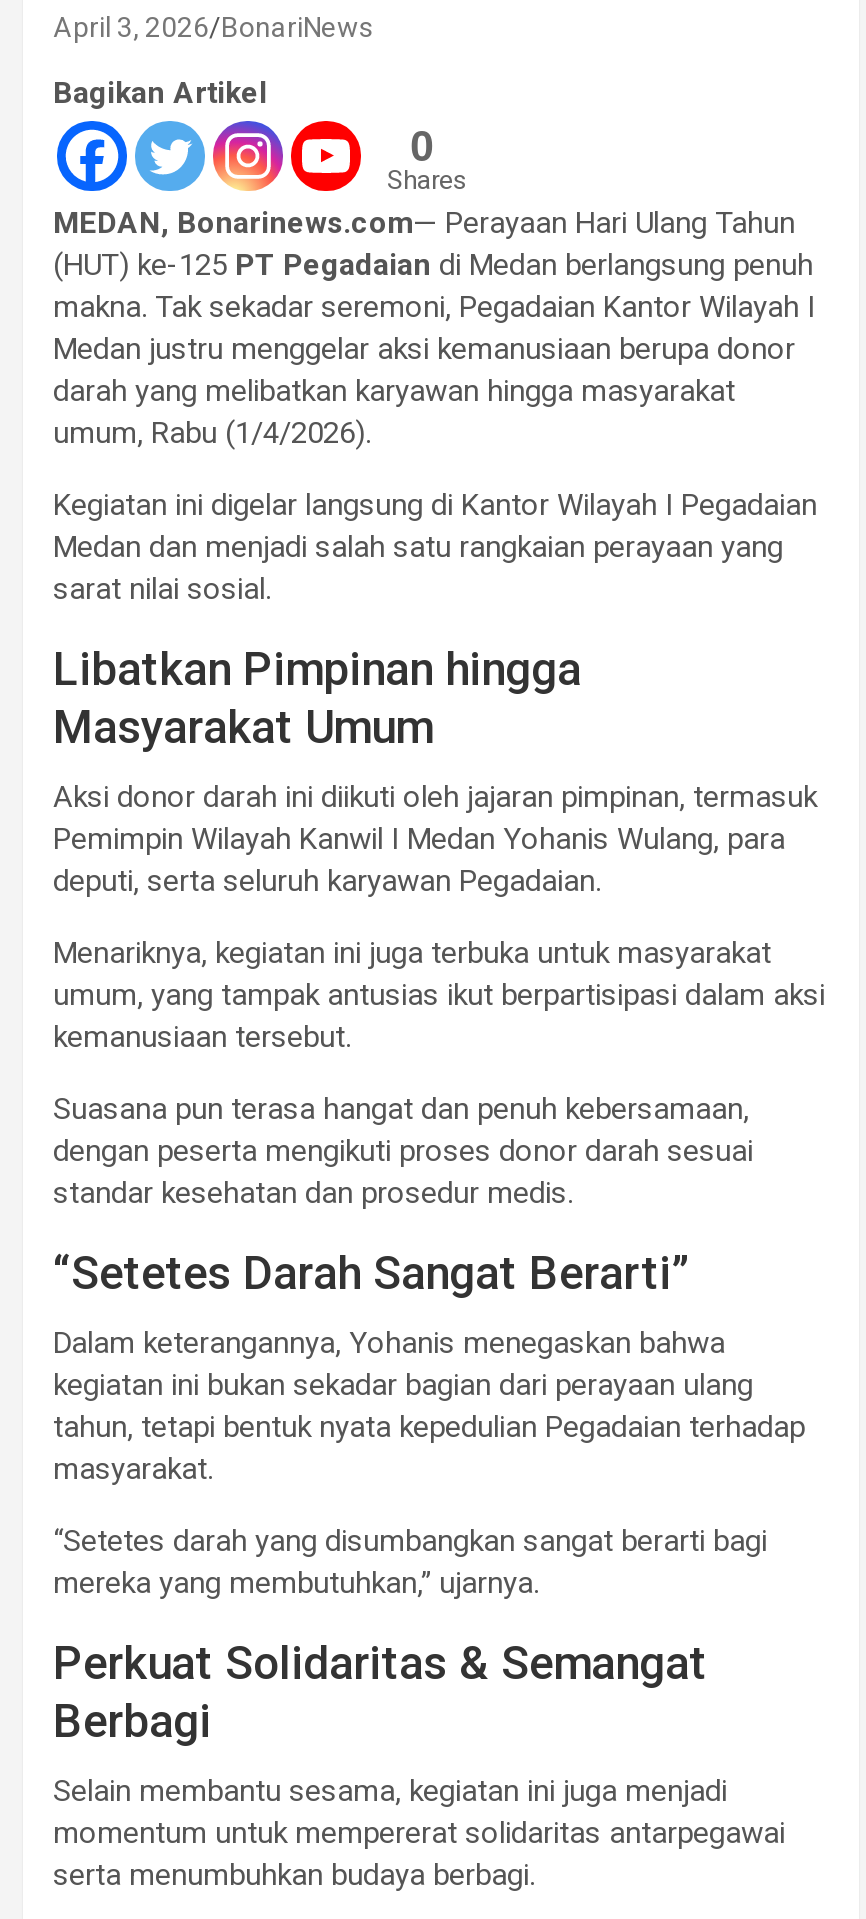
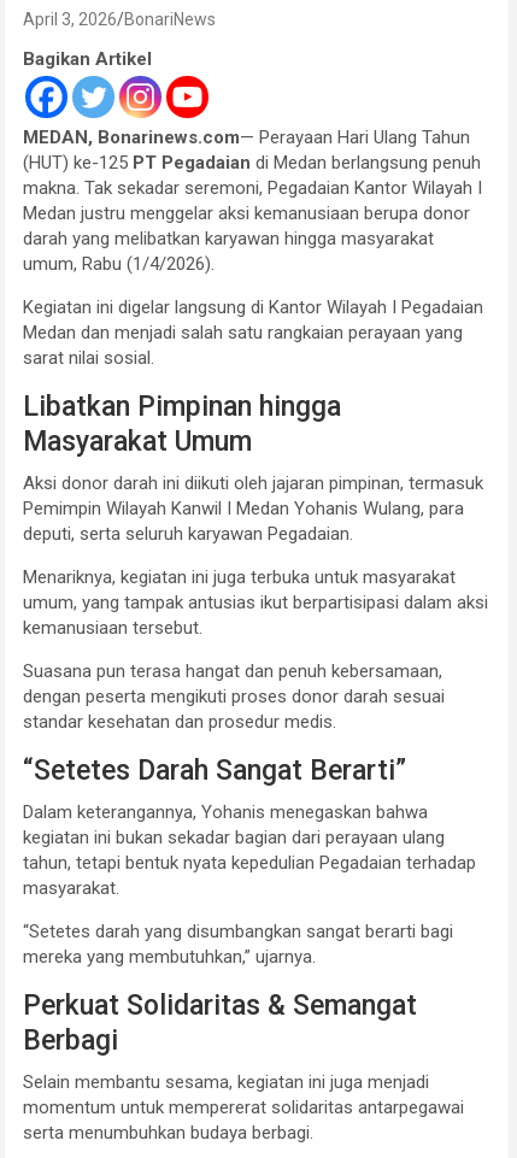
[387,121,467,195] 0 | Shares -> none

